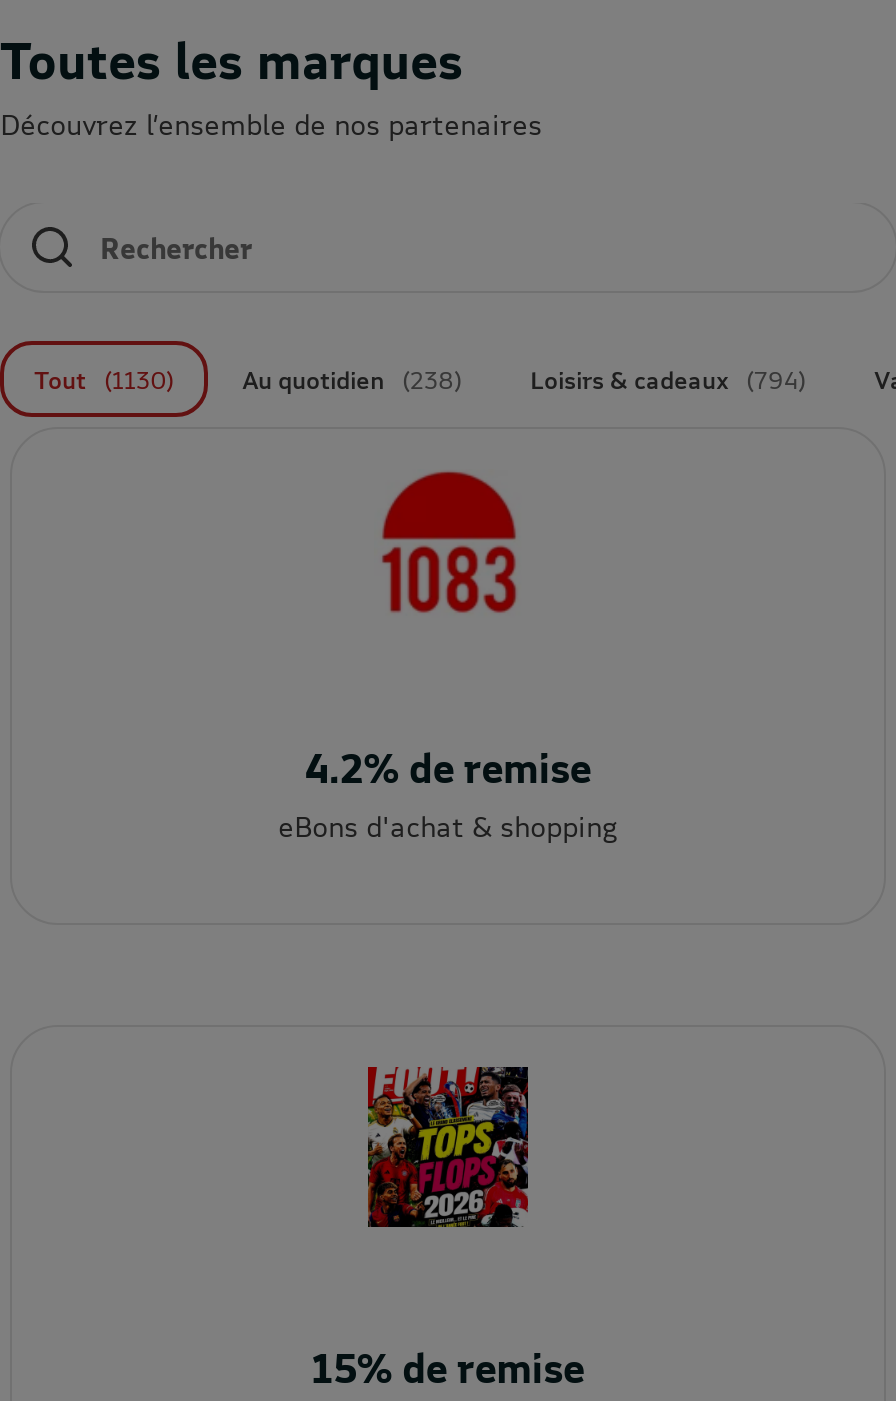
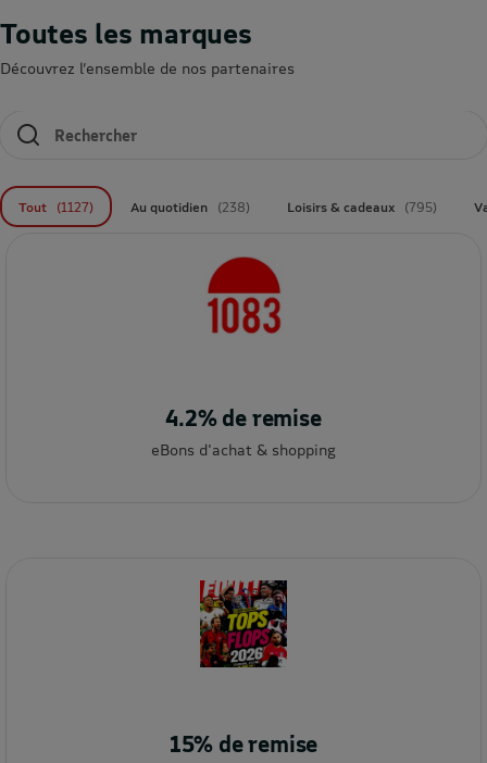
[34,365,174,395] Tout (1130) -> [18,199,93,215] Tout (1127)
[530,365,806,395] Loisirs & cadeaux (794) -> [287,199,437,215] Loisirs & cadeaux (795)

